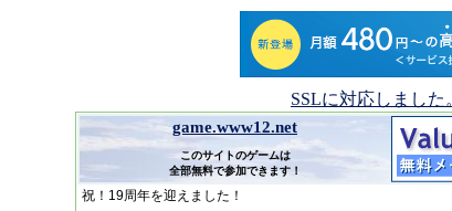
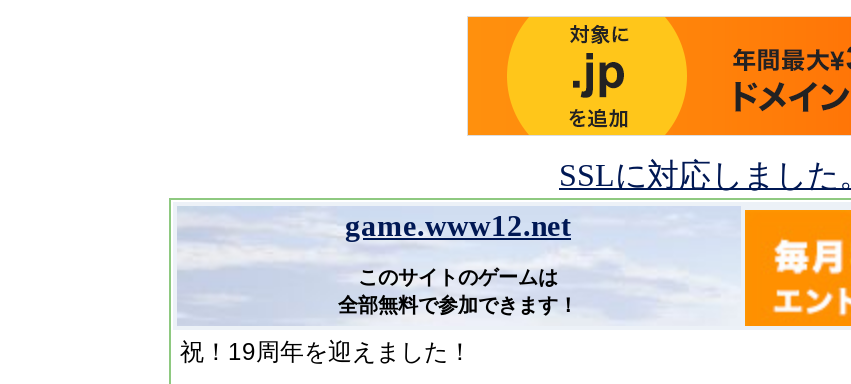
[239,10,449,78] [image] -> [465,14,845,138] [image]
[390,115,449,183] [image] -> [741,206,845,328] [image]

